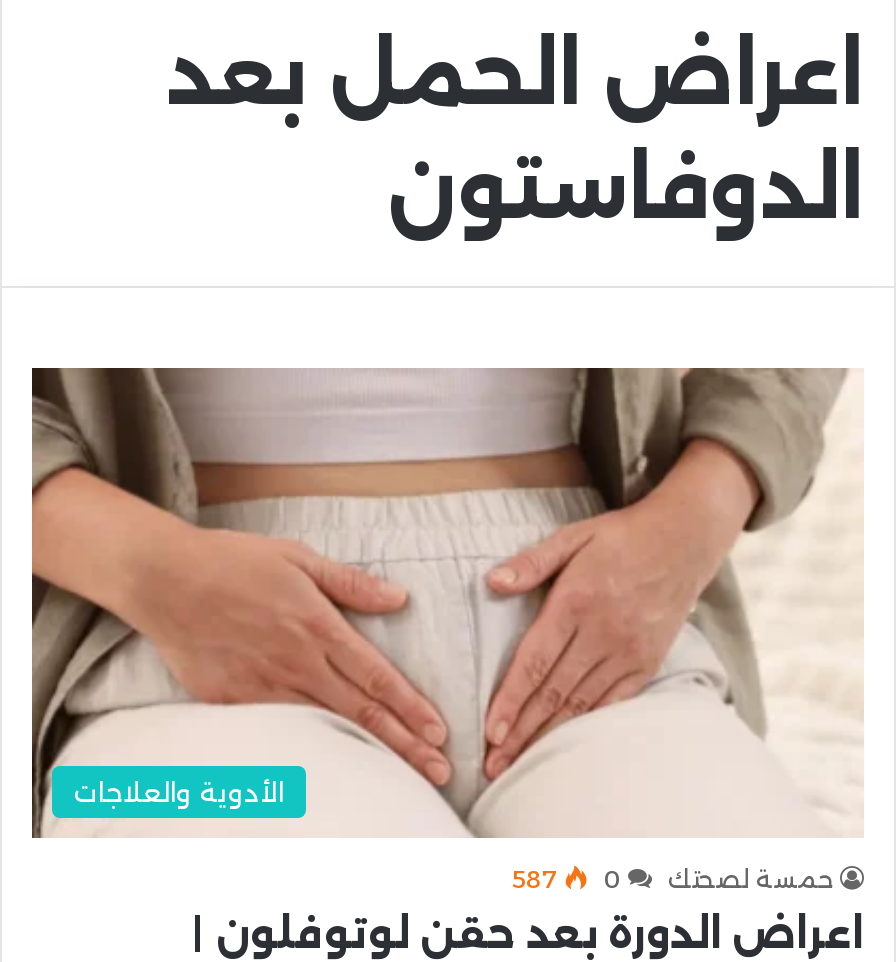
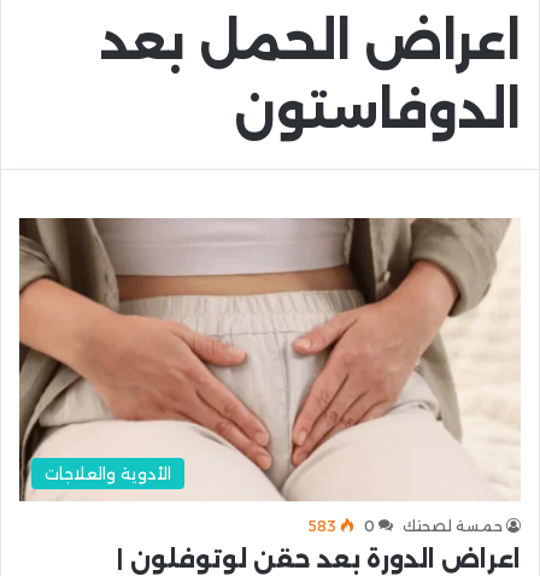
[512,863,834,893] حمسة لصحتك 0 587 -> [309,517,503,535] حمسة لصحتك 0 583

